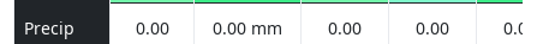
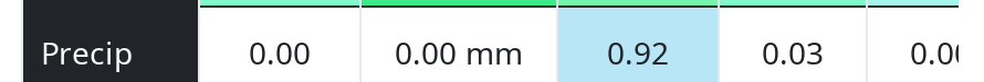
[135,17,362,39] 0.00 0.00 mm 0.00 -> [249,32,669,73] 0.00 0.00 mm 0.92
[416,17,449,39] 0.00 -> [762,32,824,73] 0.03

